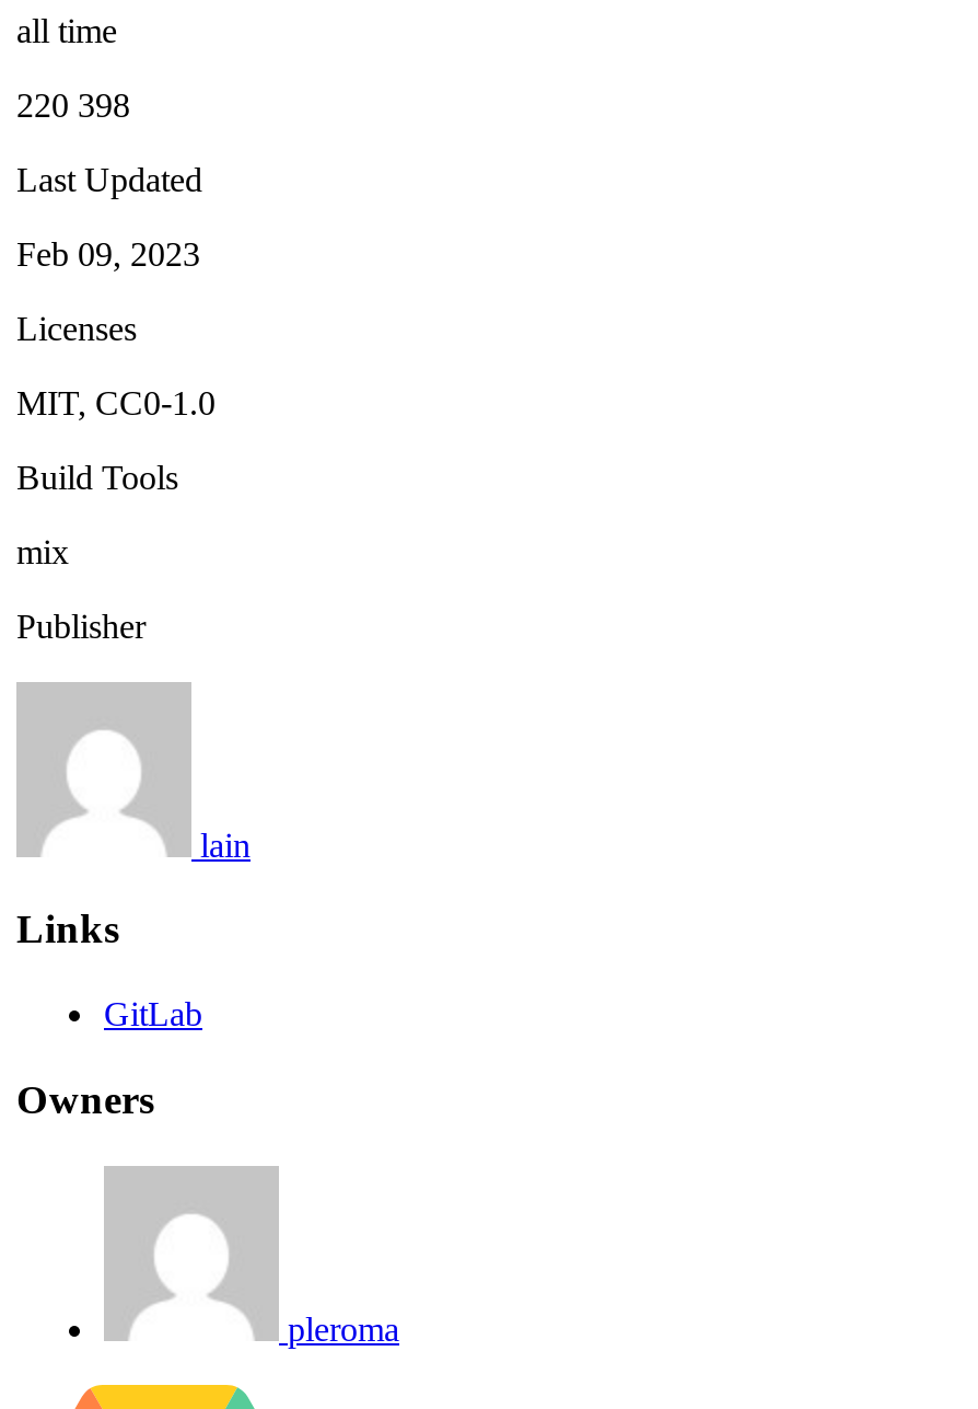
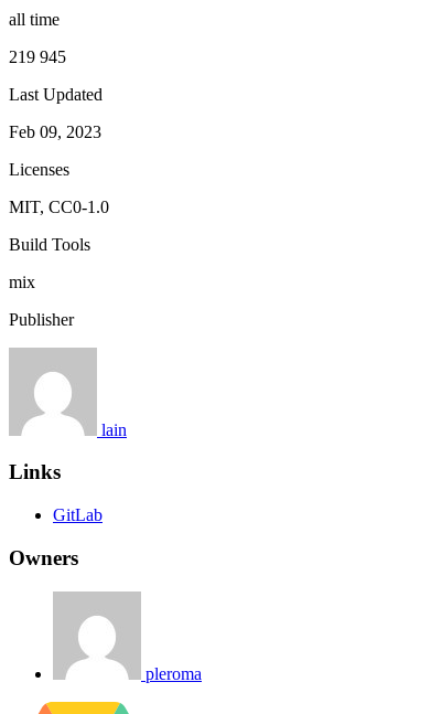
[16,86,130,123] 220 398 -> [9,47,66,66] 219 945

